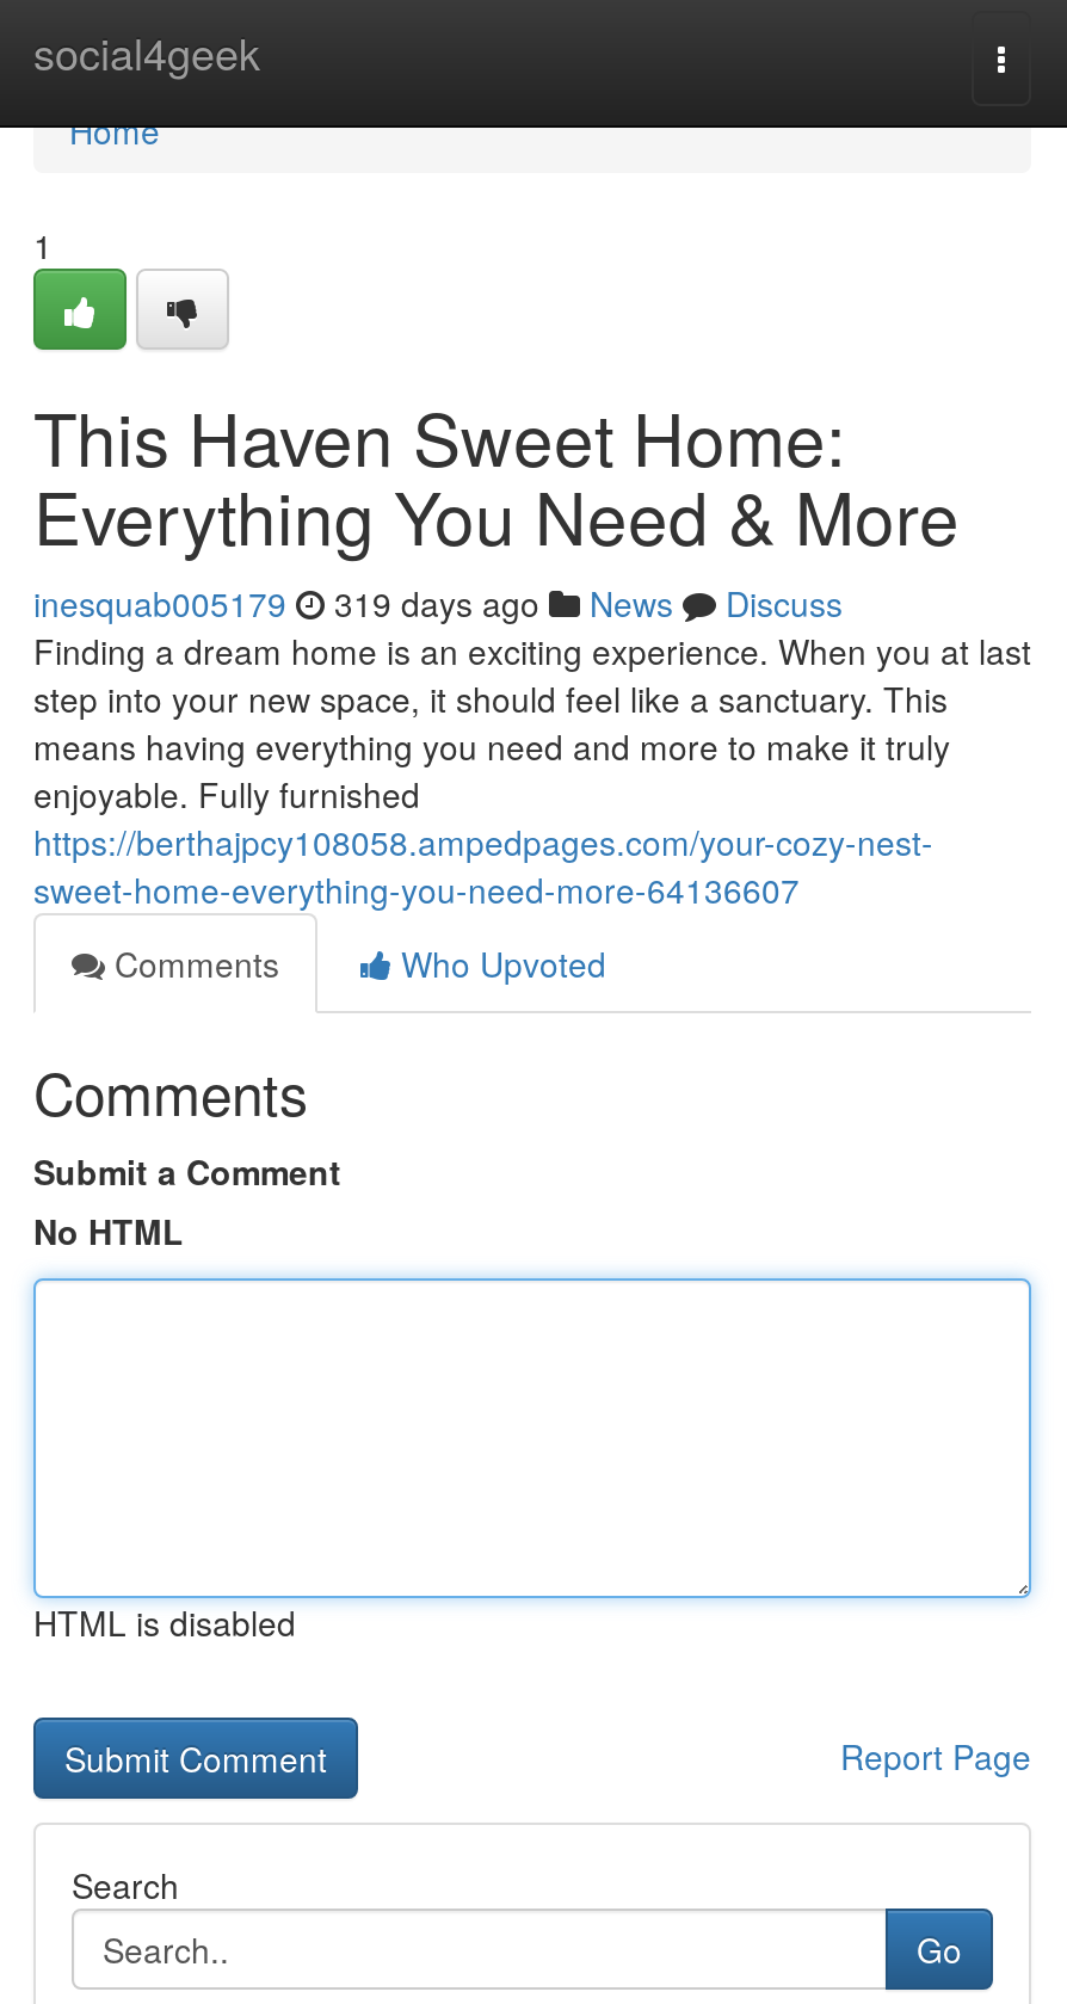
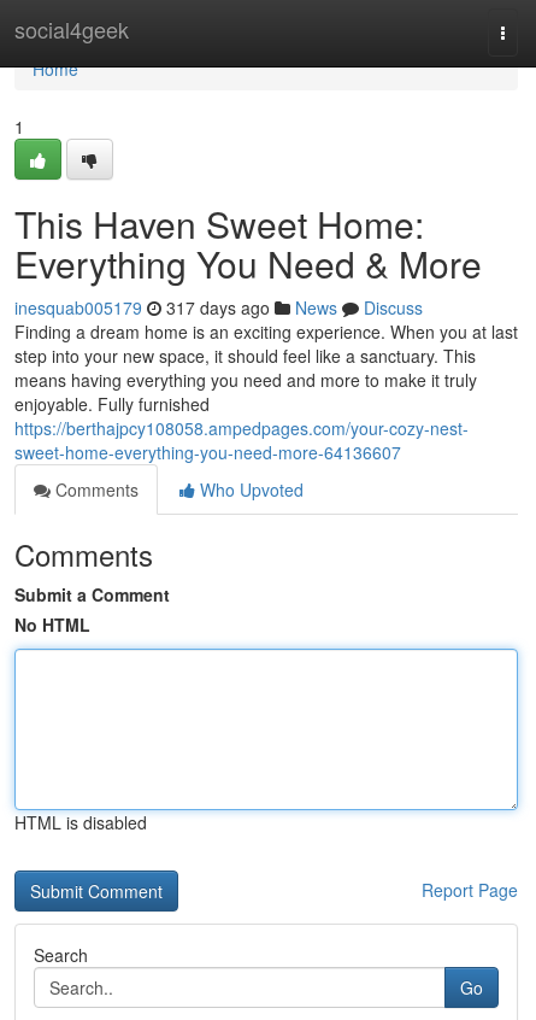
[33,579,843,627] inesquab005179 319 days ago News Discuss -> [14,295,423,320] inesquab005179 317 days ago News Discuss

